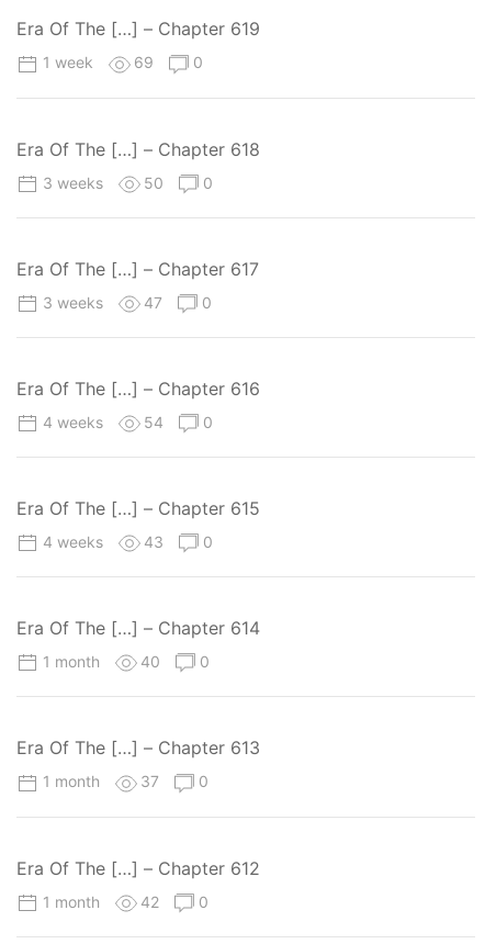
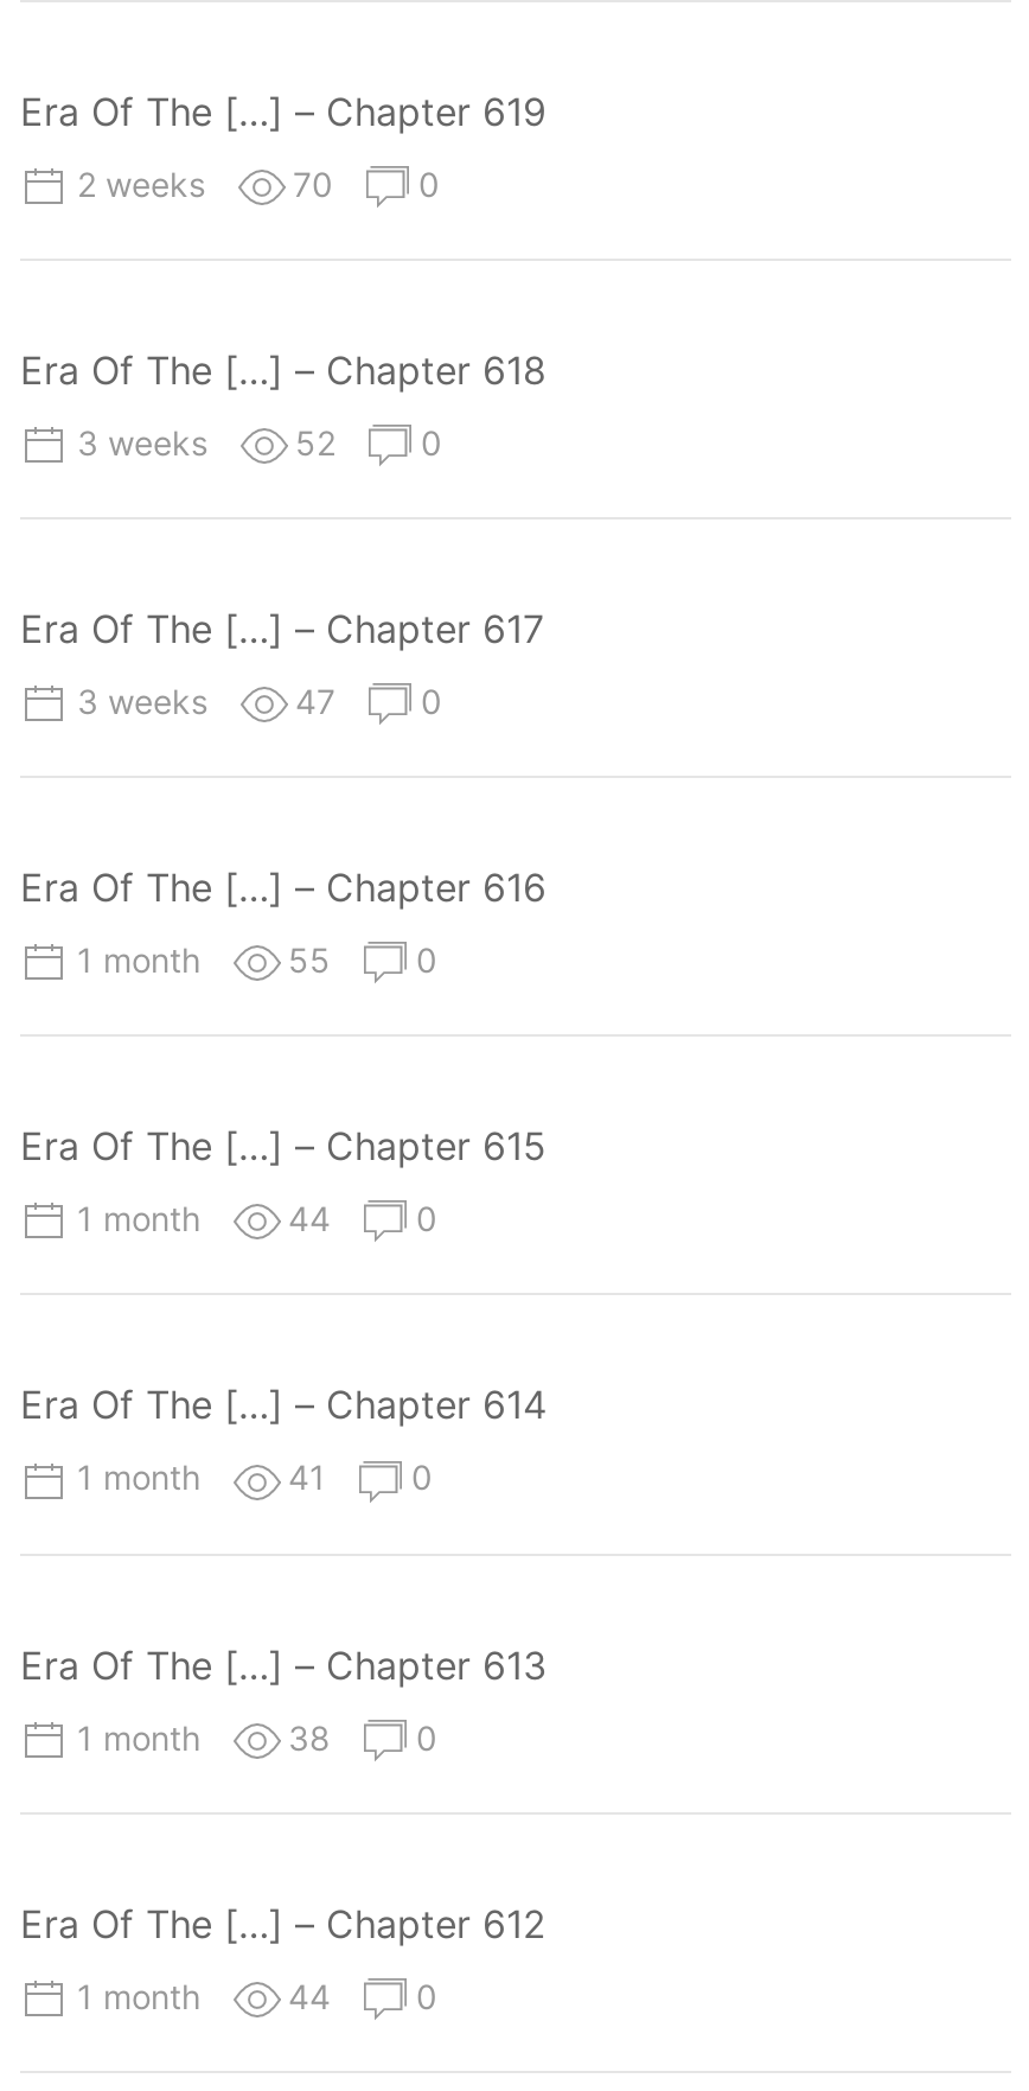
[43,53,154,72] 1 week | 69 -> [77,162,333,202] 2 weeks | 70
[144,173,163,192] 50 -> [295,421,335,461] 52
[43,413,163,431] 4 weeks | 54 -> [77,939,331,979] 1 month | 55
[43,532,163,551] 4 weeks | 43 -> [77,1198,331,1238] 1 month | 44
[140,652,160,671] 40 -> [288,1457,326,1498] 41
[140,772,159,791] 37 -> [288,1716,331,1757] 38
[140,892,159,911] 42 -> [288,1975,331,2015] 44

